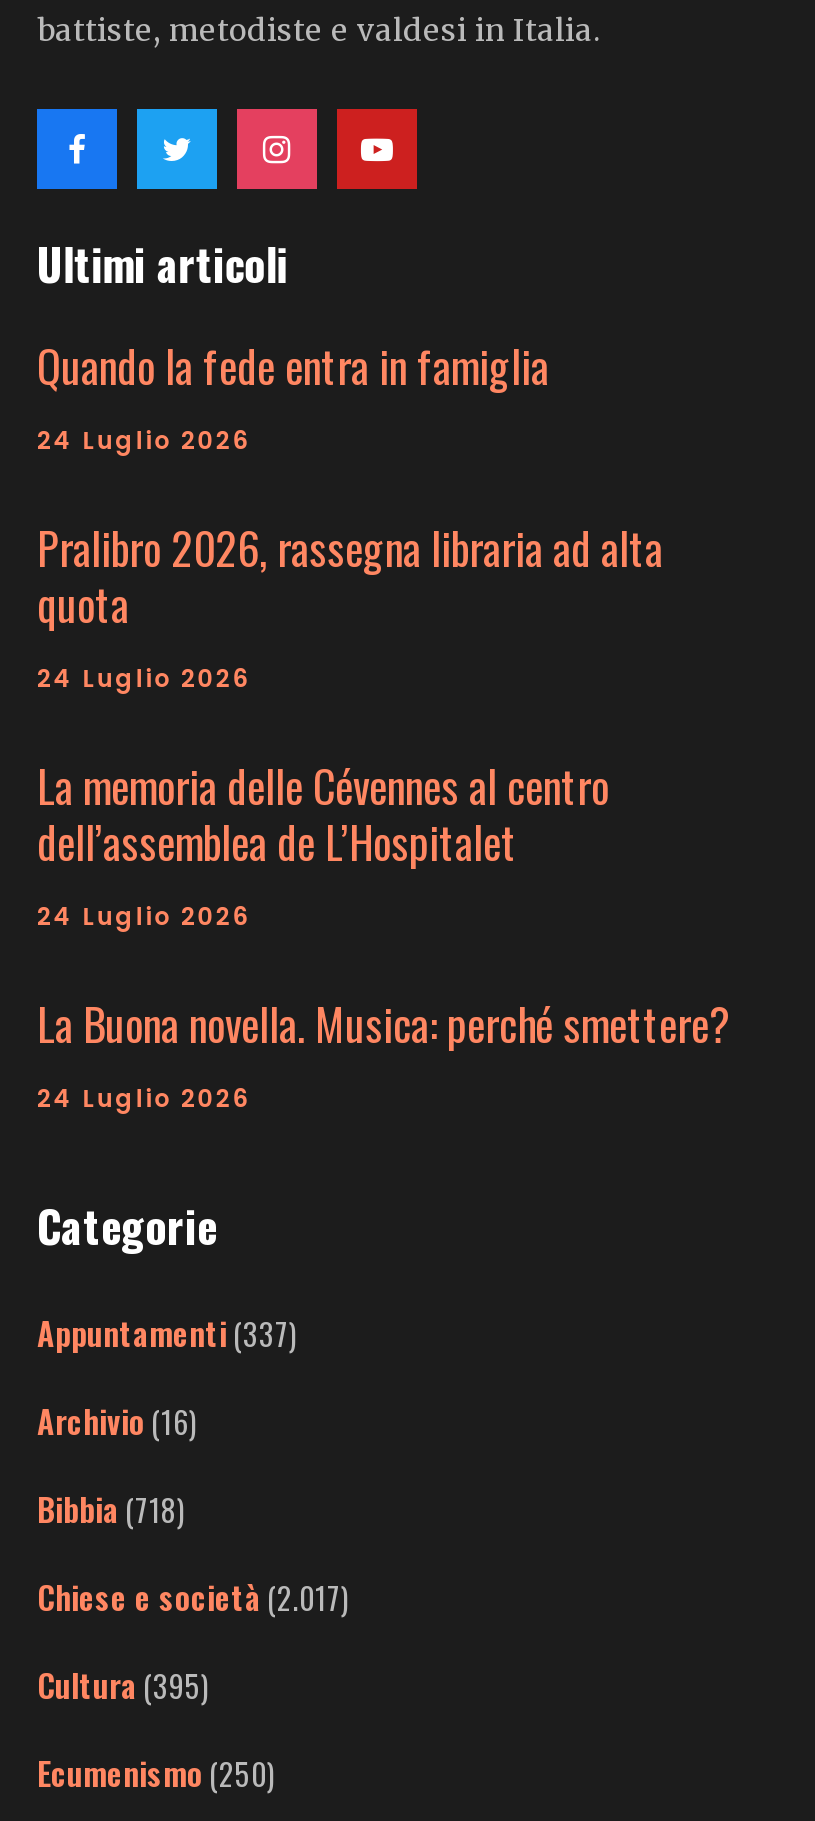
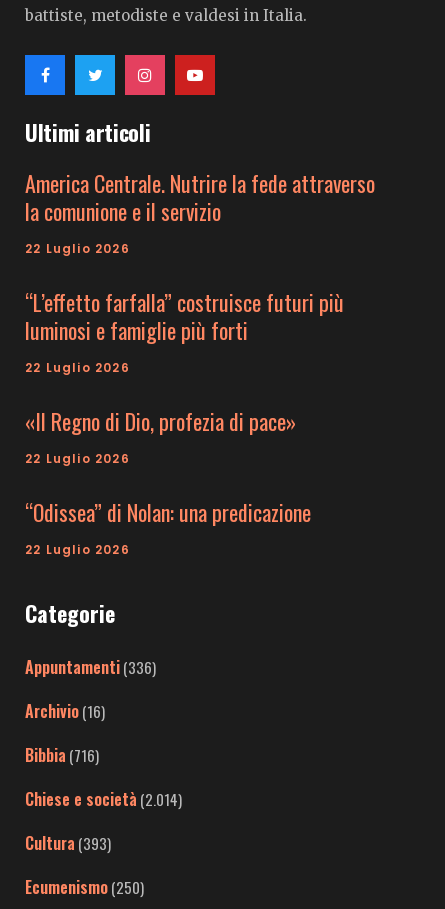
[37,333,549,457] Quando la fede entra in famiglia | 24 Luglio 2026 -> [25,167,375,257] America Centrale. Nutrire la fede attraverso | la comunione e il servizio | 22 Luglio 2026
[37,515,663,695] Pralibro 2026, rassegna libraria ad alta | quota | 24 Luglio 2026 -> [25,286,344,376] “L’effetto farfalla” costruisce futuri più | luminosi e famiglie più forti | 22 Luglio 2026
[37,753,609,933] La memoria delle Cévennes al centro | dell’assemblea de L’Hospitalet | 24 Luglio 2026 -> [25,405,296,467] «Il Regno di Dio, profezia di pace» | 22 Luglio 2026
[37,991,729,1115] La Buona novella. Musica: perché smettere? | 24 Luglio 2026 -> [25,496,311,558] “Odissea” di Nolan: una predicazione | 22 Luglio 2026
[37,1309,297,1357] Appuntamenti (337) -> [25,655,156,679] Appuntamenti (336)
[37,1485,185,1533] Bibbia (718) -> [25,743,99,767] Bibbia (716)
[37,1573,349,1621] Chiese e società (2.017) -> [25,787,182,811] Chiese e società (2.014)
[37,1661,209,1709] Cultura (395) -> [25,831,111,855] Cultura (393)

